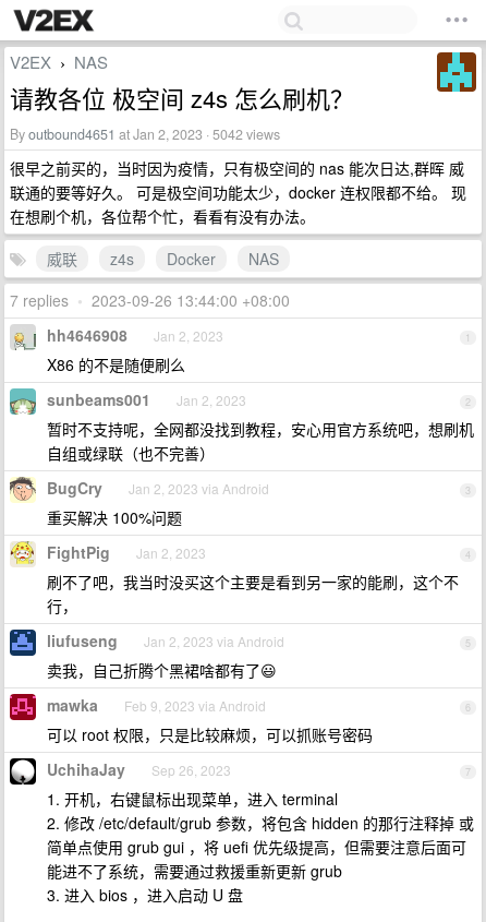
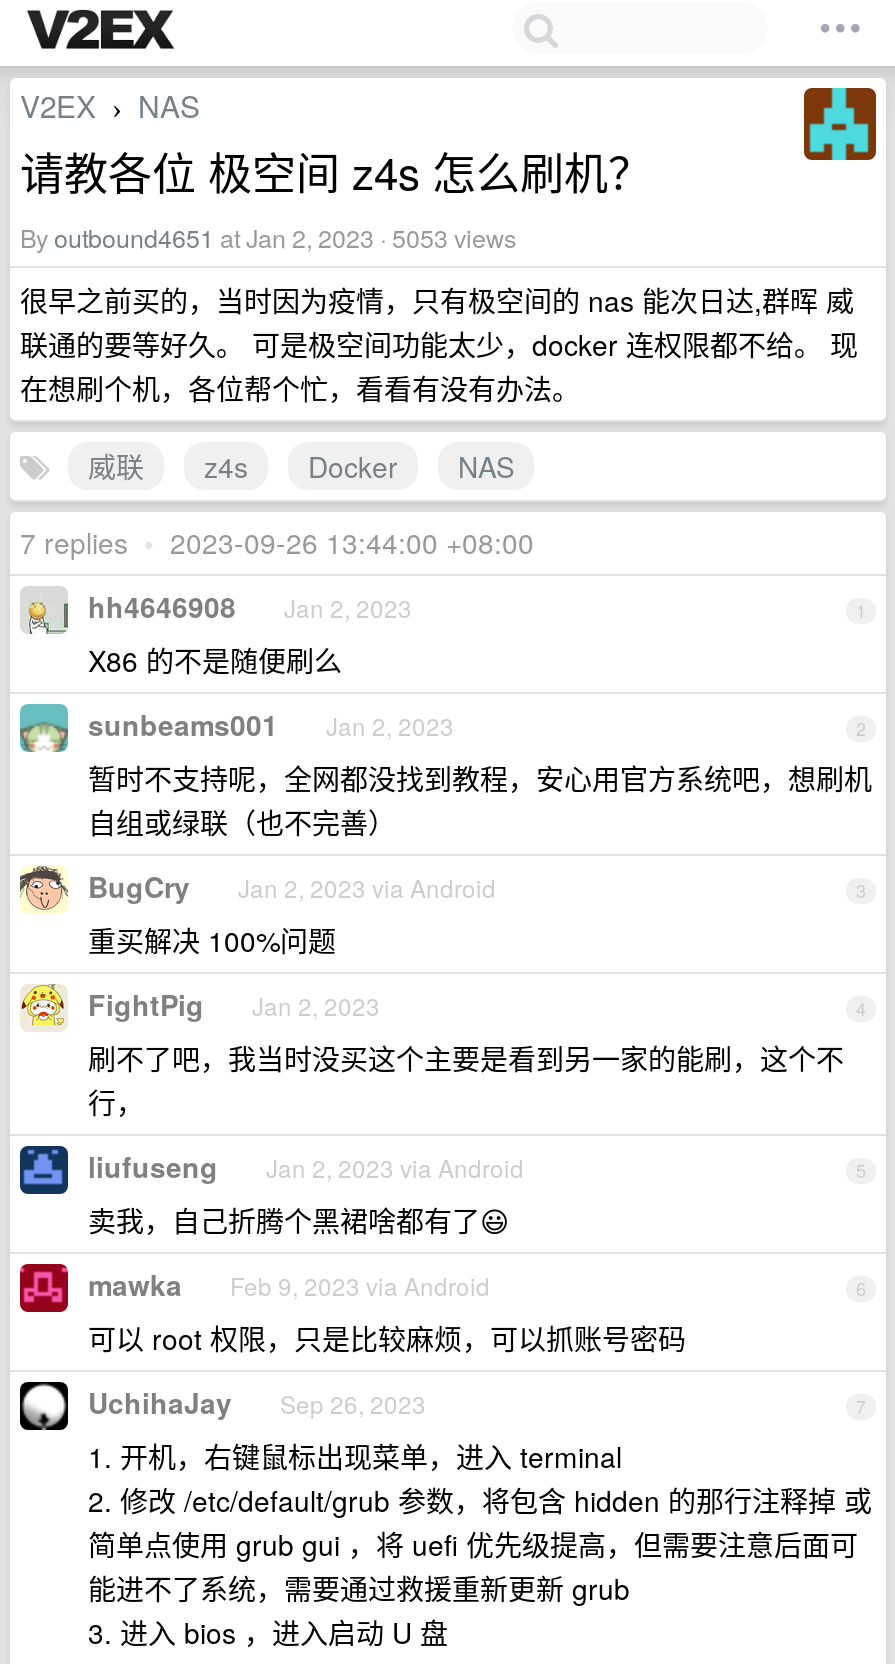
[10,124,280,144] By outbound4651 at Jan 2, 2023 · 5042 views -> [20,220,516,256] By outbound4651 at Jan 2, 2023 · 5053 views

